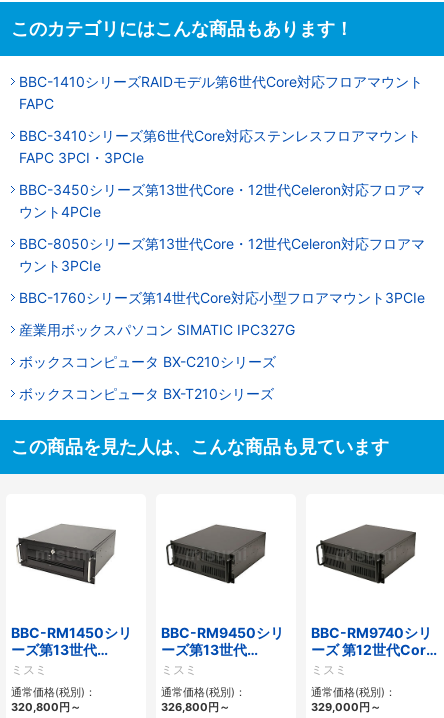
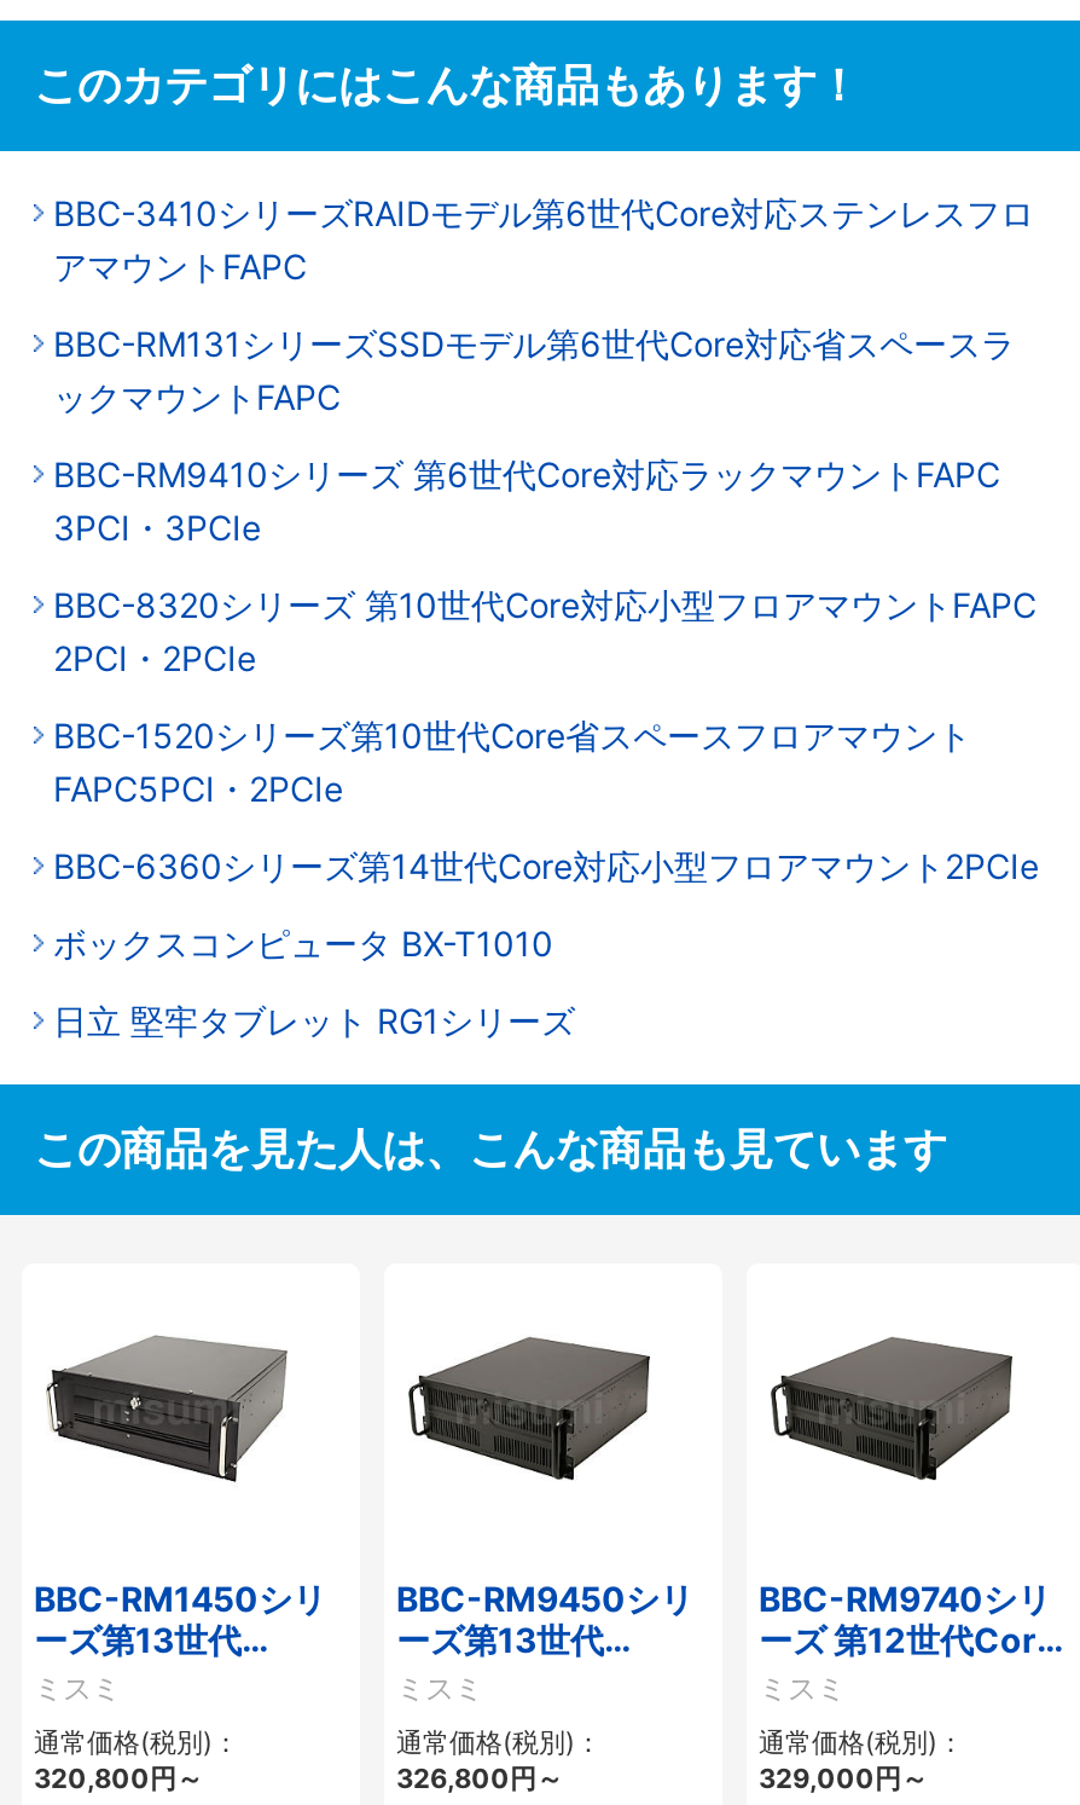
[19,73,423,112] BBC-1410シリーズRAIDモデル第6世代Core対応フロアマウント | FAPC -> [53,191,1034,286] BBC-3410シリーズRAIDモデル第6世代Core対応ステンレスフロ | アマウントFAPC
[19,127,421,166] BBC-3410シリーズ第6世代Core対応ステンレスフロアマウント | FAPC 3PCI・3PCIe -> [53,322,1015,416] BBC-RM131シリーズSSDモデル第6世代Core対応省スペースラ | ックマウントFAPC
[19,181,425,220] BBC-3450シリーズ第13世代Core・12世代Celeron対応フロアマ | ウント4PCIe -> [53,452,1000,547] BBC-RM9410シリーズ 第6世代Core対応ラックマウントFAPC | 3PCI・3PCIe
[19,235,425,274] BBC-8050シリーズ第13世代Core・12世代Celeron対応フロアマ | ウント3PCIe -> [53,583,1037,677] BBC-8320シリーズ 第10世代Core対応小型フロアマウントFAPC | 2PCI・2PCIe
[19,289,425,306] BBC-1760シリーズ第14世代Core対応小型フロアマウント3PCIe -> [53,714,971,808] BBC-1520シリーズ第10世代Core省スペースフロアマウント | FAPC5PCI・2PCIe
[19,321,295,338] 産業用ボックスパソコン SIMATIC IPC327G -> [53,844,1039,885] BBC-6360シリーズ第14世代Core対応小型フロアマウント2PCIe
[19,353,276,370] ボックスコンピュータ BX-C210シリーズ -> [53,921,553,963] ボックスコンピュータ BX-T1010
[19,385,274,402] ボックスコンピュータ BX-T210シリーズ -> [53,999,575,1040] 日立 堅牢タブレット RG1シリーズ

